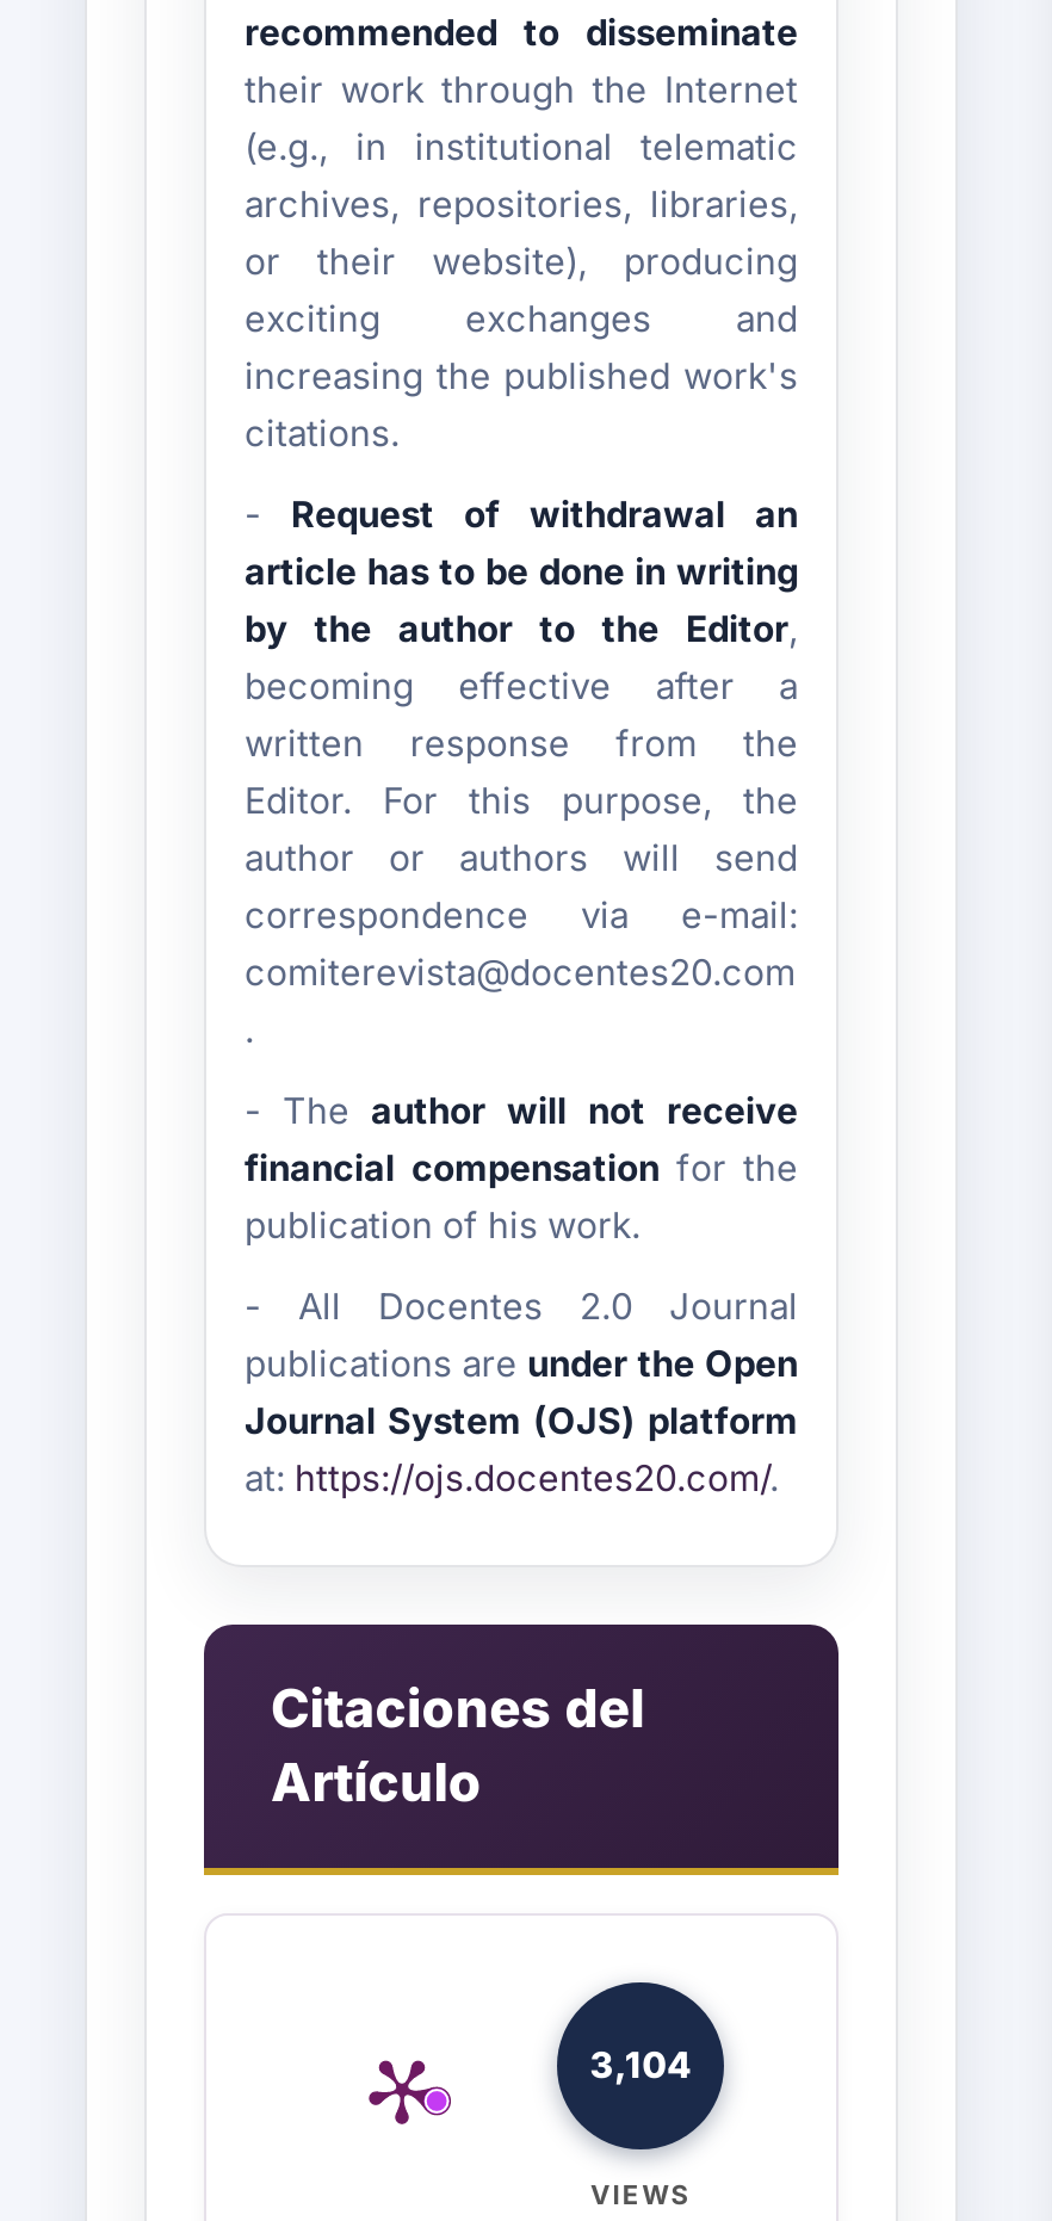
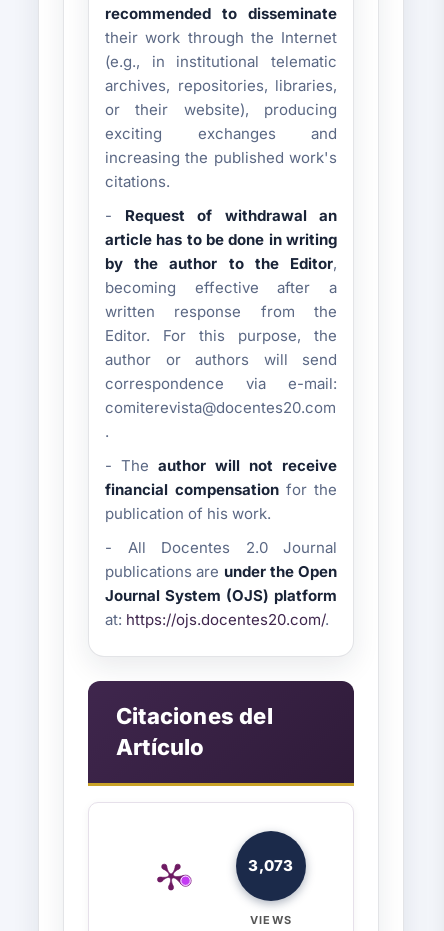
[590,2041,691,2087] 3,104 -> [248,856,294,875] 3,073

